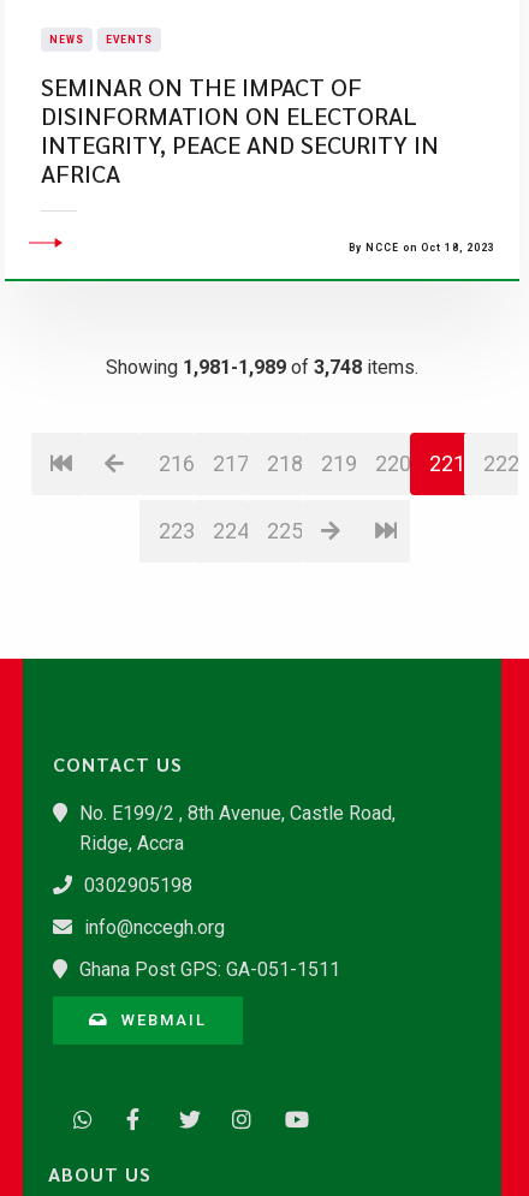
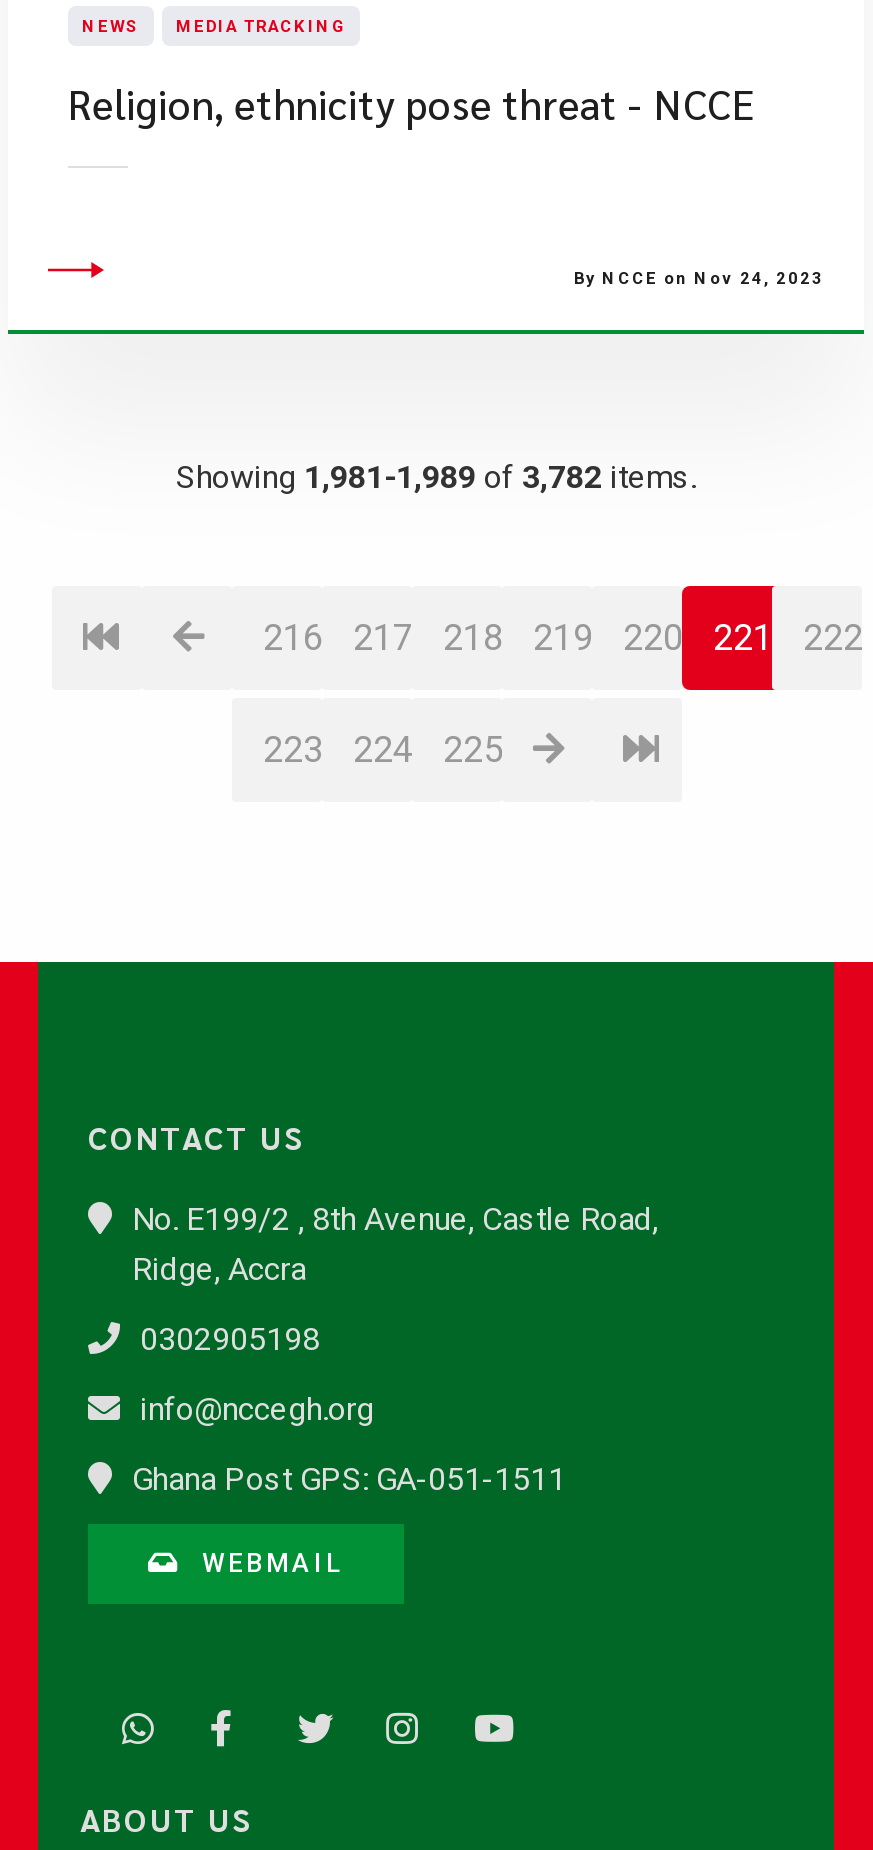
[106,34,153,46] EVENTS -> [176,16,346,36] MEDIA TRACKING
[41,71,439,189] SEMINAR ON THE IMPACT OF | DISINFORMATION ON ELECTORAL | INTEGRITY, PEACE AND SECURITY IN | AFRICA -> [68,78,754,130] Religion, ethnicity pose threat - NCCE
[349,242,495,254] By NCCE on Oct 18, 2023 -> [574,268,824,288] By NCCE on Nov 24, 2023
[106,356,418,379] Showing 1,981-1,989 of 3,748 items. -> [176,458,696,496] Showing 1,981-1,989 of 3,782 items.

